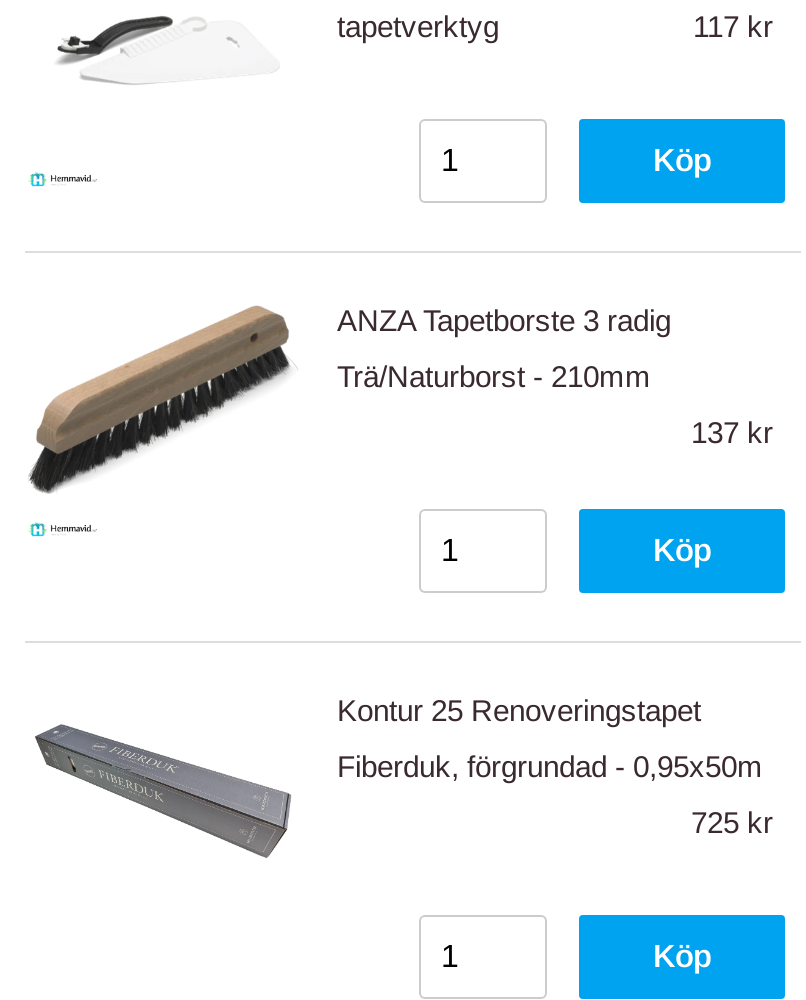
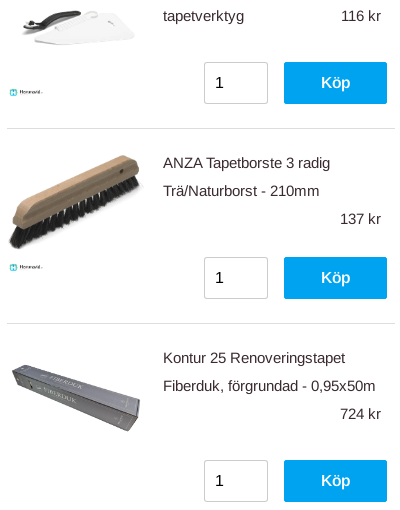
[693,9,773,43] 117 kr -> [341,7,381,24] 116 kr
[691,805,773,839] 725 kr -> [340,405,381,422] 724 kr

